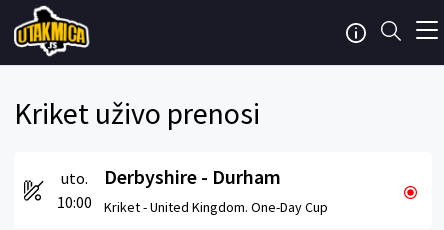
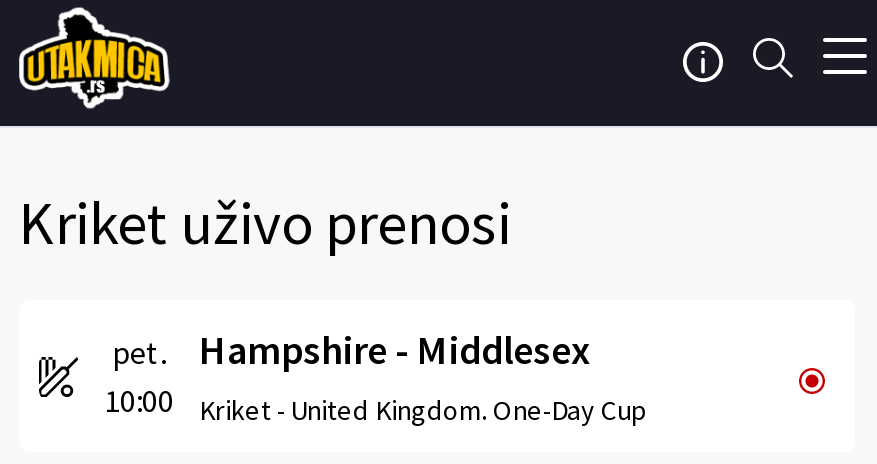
[60,168,87,188] uto. -> [112,332,166,372] pet.
[104,164,281,189] Derbyshire - Durham -> [199,324,591,374] Hampshire - Middlesex

